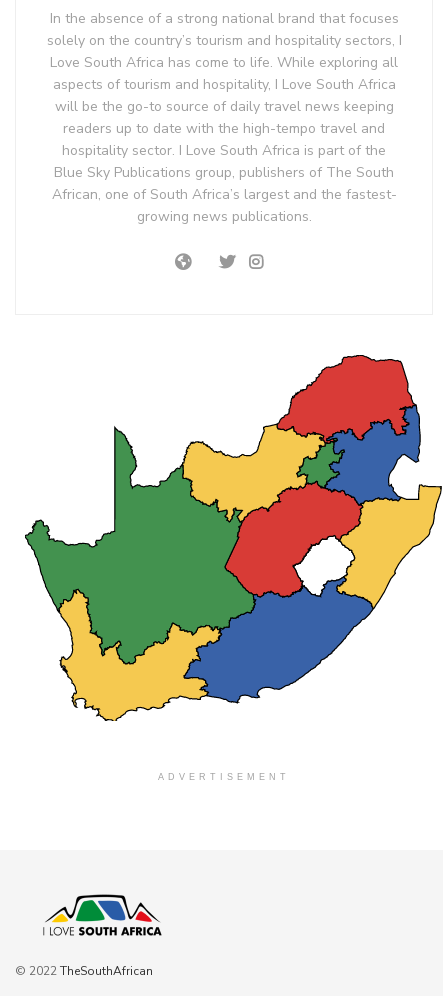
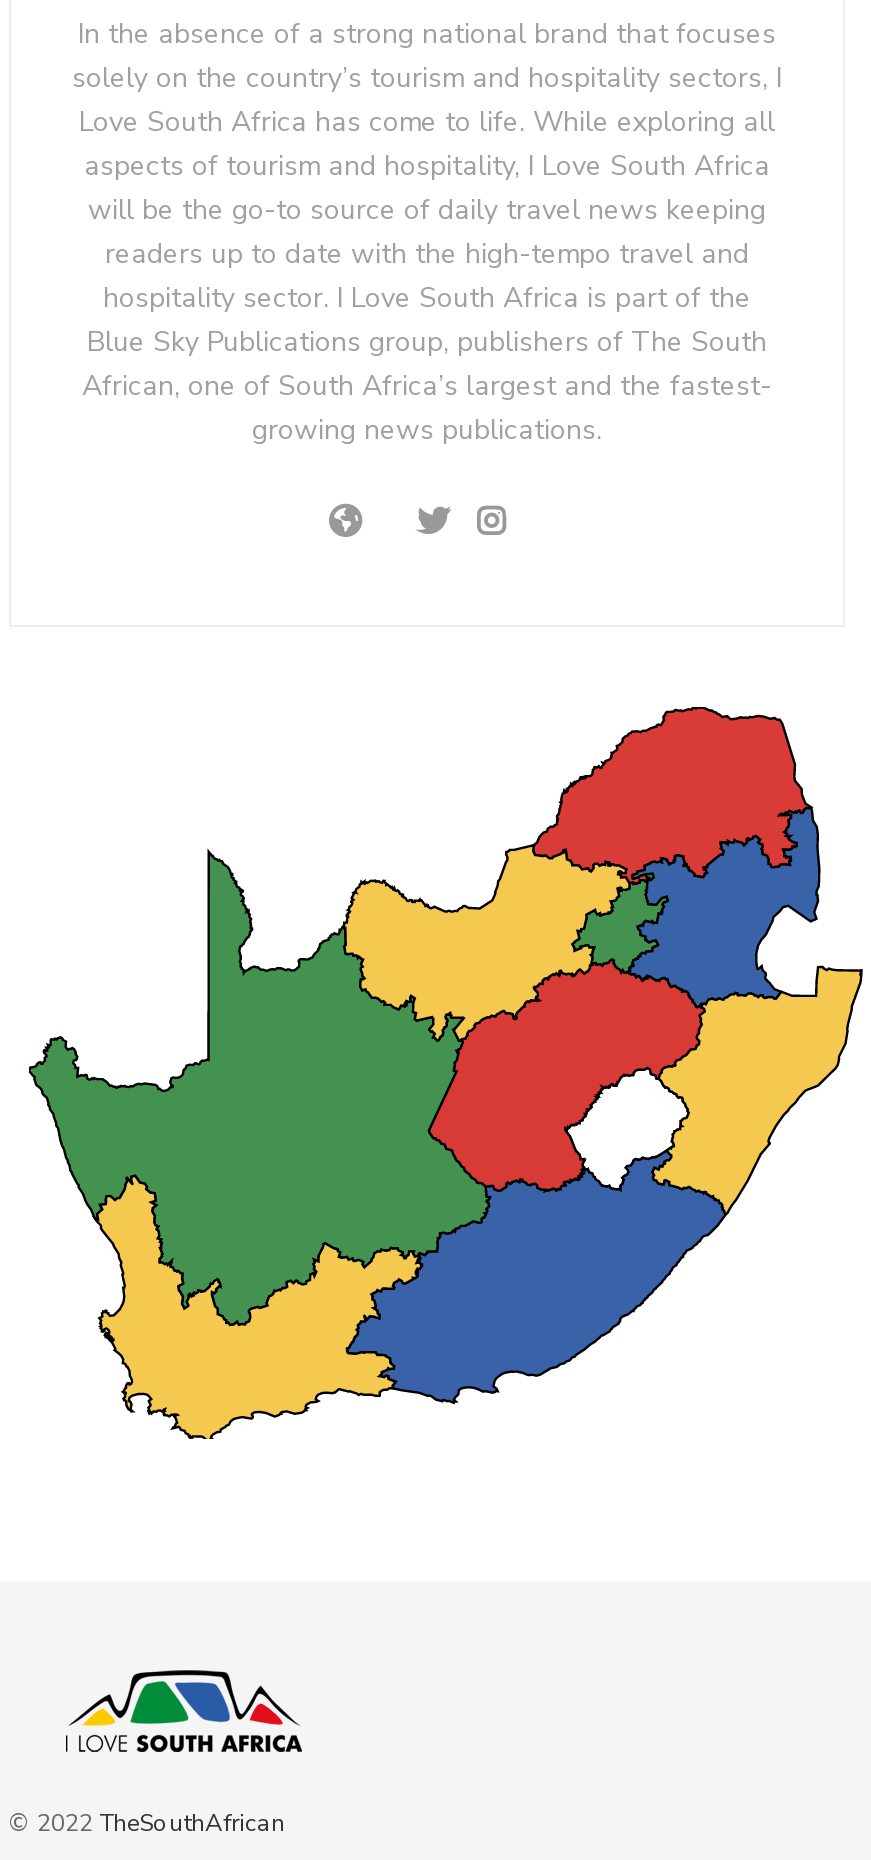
[158,772,290,782] ADVERTISEMENT -> none

